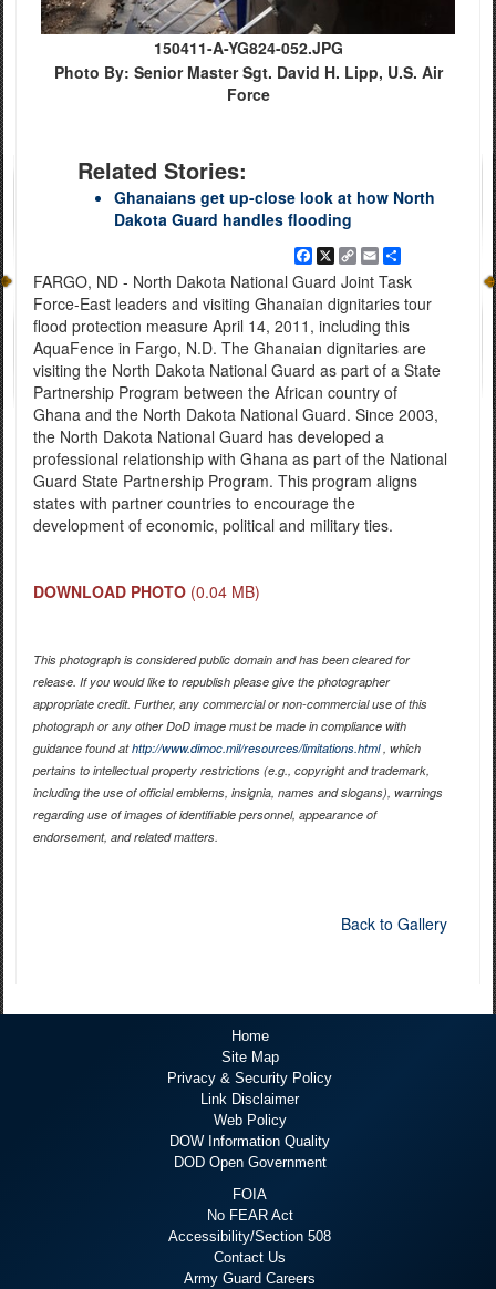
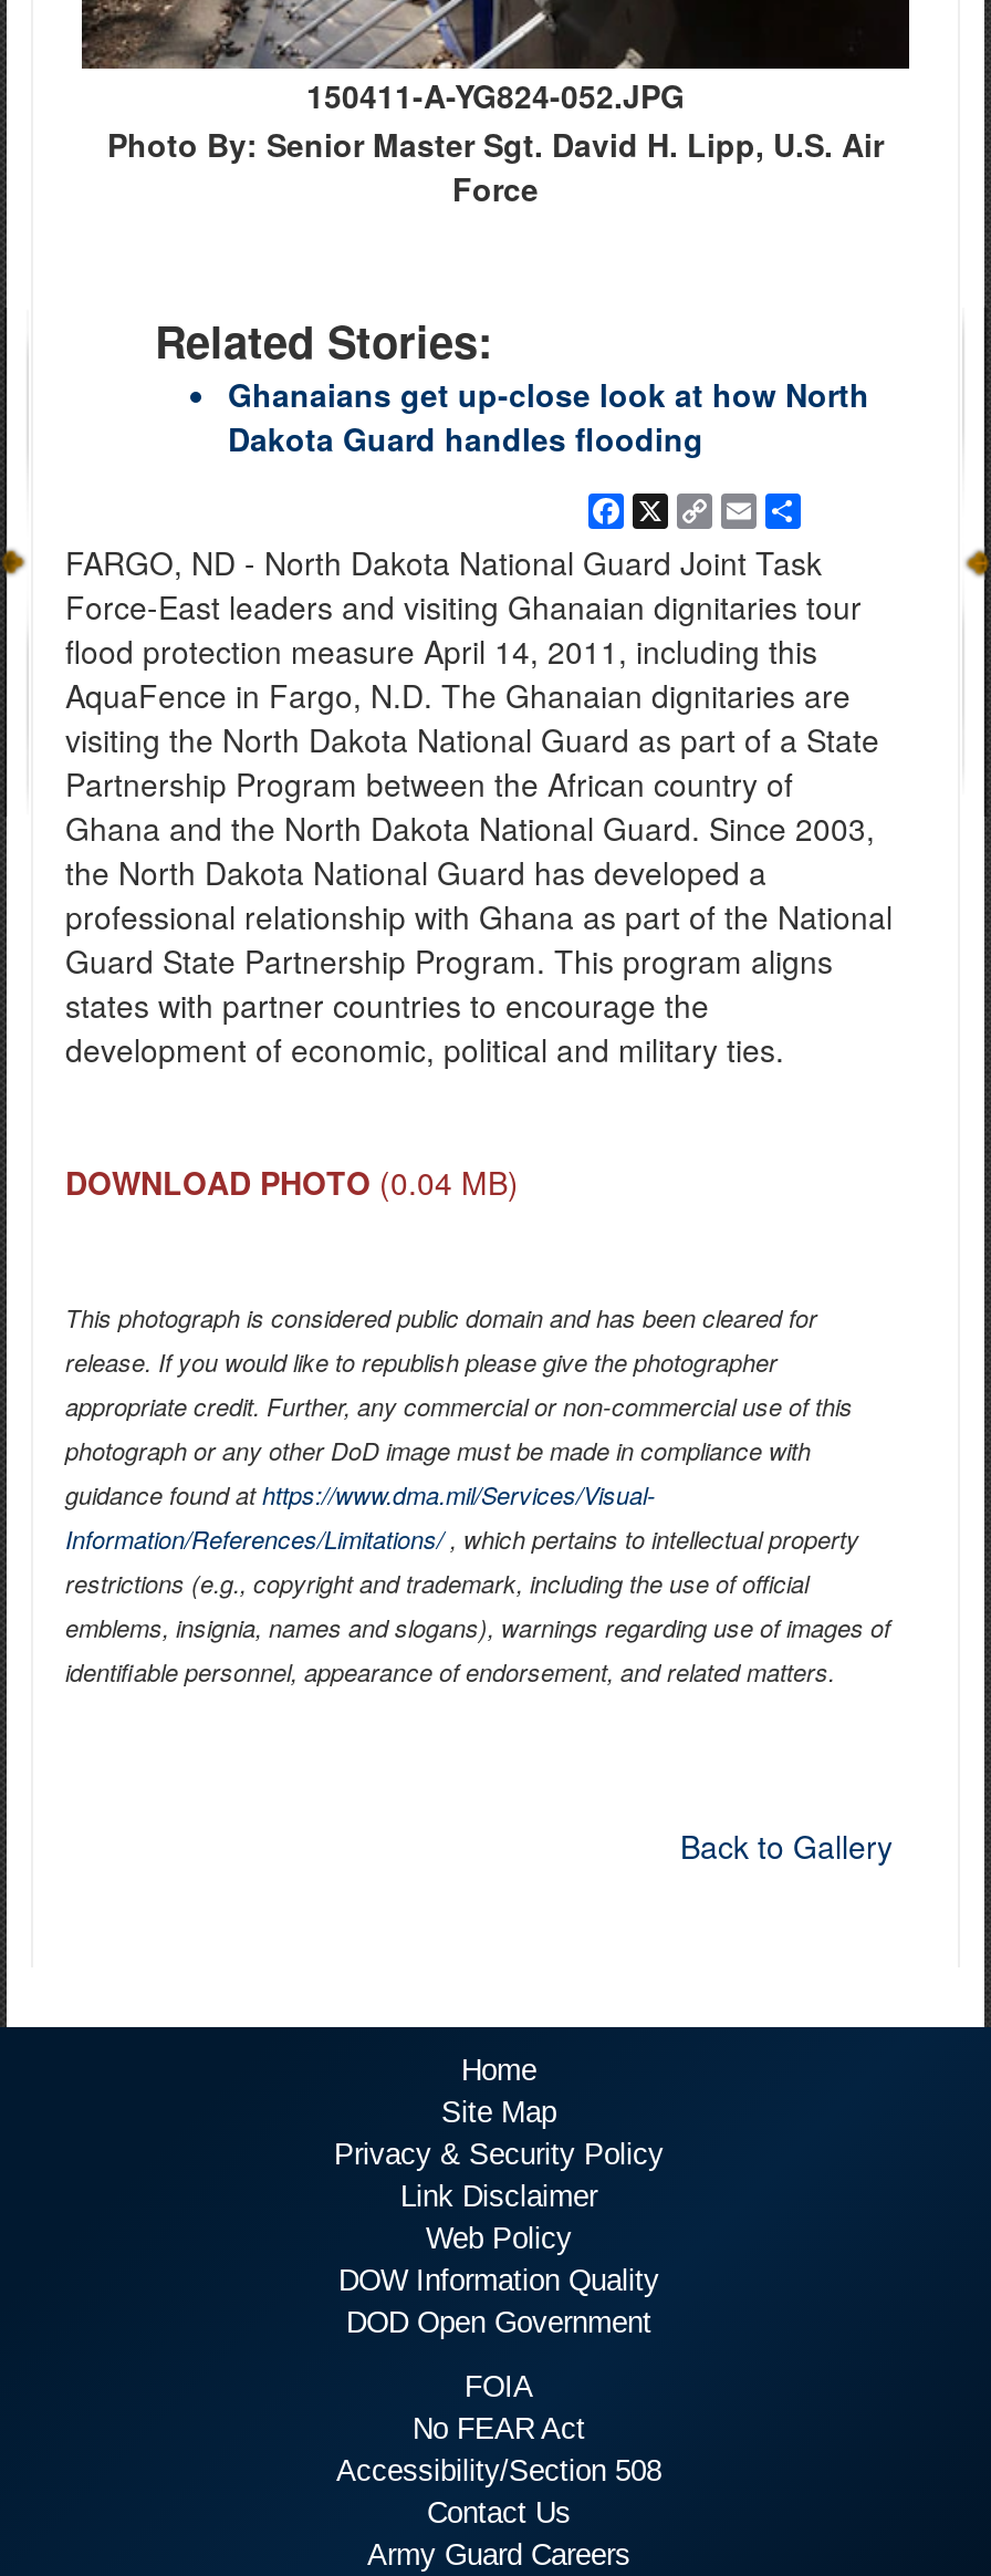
[33,739,442,844] guidance found at http://www.dimoc.mil/resources/limitations.html, which | pertains to intellectual property restrictions (e.g., copyright and trademark, | including the use of official emblems, insignia, names and slogans), warnings | regarding use of images of identifiable personnel, appearance of | endorsement, and related matters. -> [65,1477,890,1687] guidance found at https://www.dma.mil/Services/Visual- | Information/References/Limitations/, which pertains to intellectual property | restrictions (e.g., copyright and trademark, including the use of official | emblems, insignia, names and slogans), warnings regarding use of images of | identifiable personnel, appearance of endorsement, and related matters.

